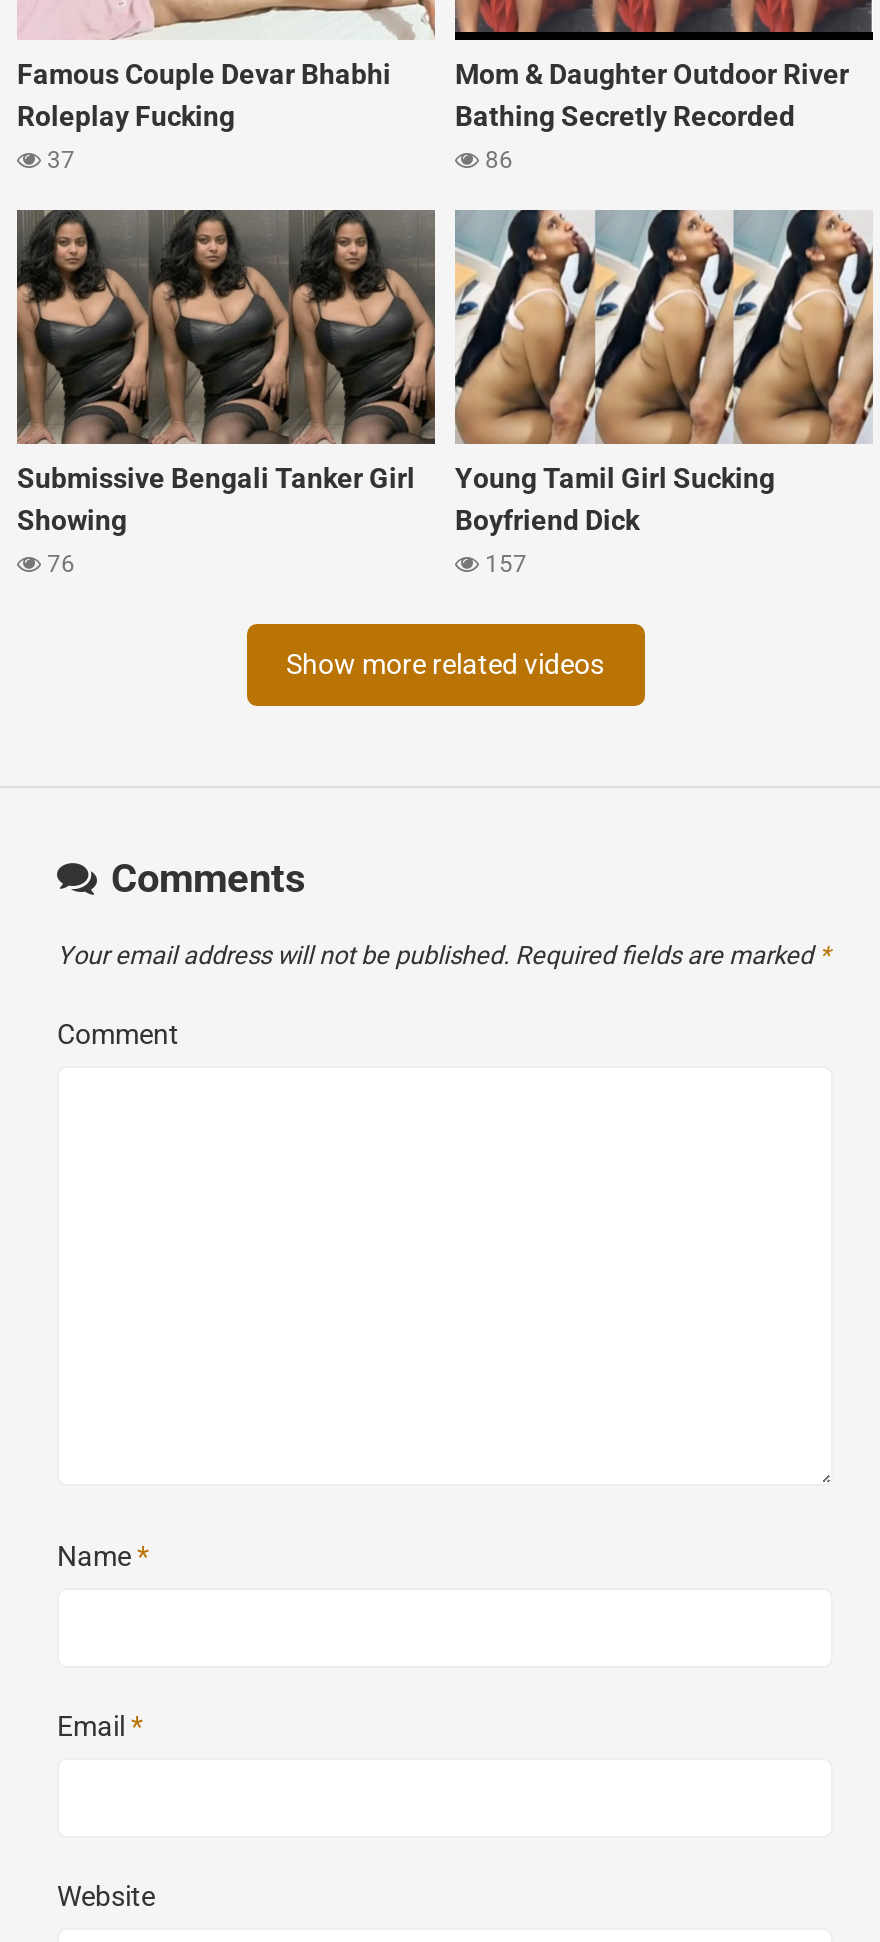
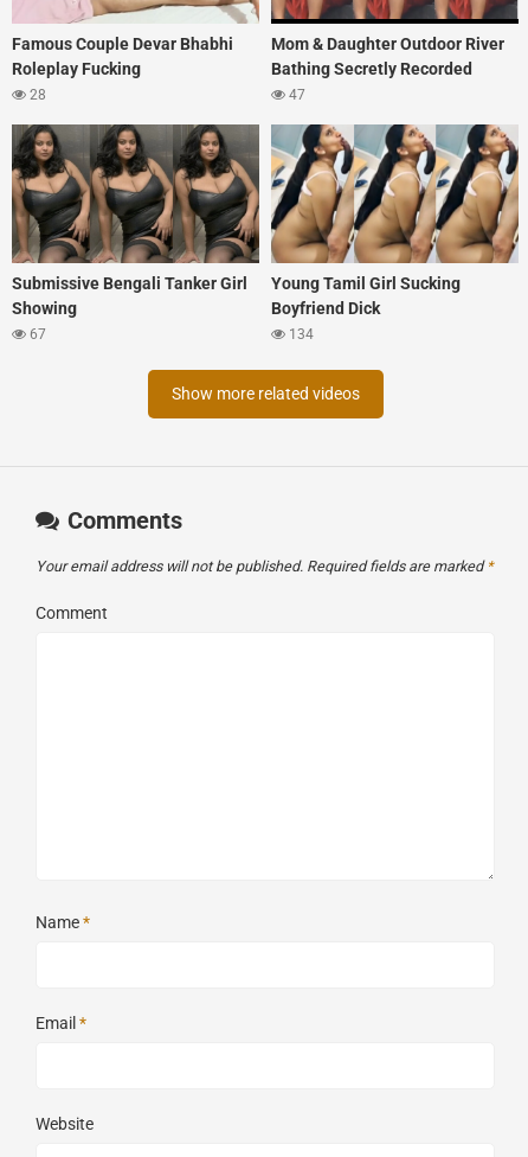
[41,146,75,174] 37 -> [26,87,46,103] 28
[479,146,513,174] 86 -> [285,87,305,103] 47
[41,550,75,578] 76 -> [26,326,46,343] 67
[479,550,527,578] 157 -> [285,326,314,343] 134

